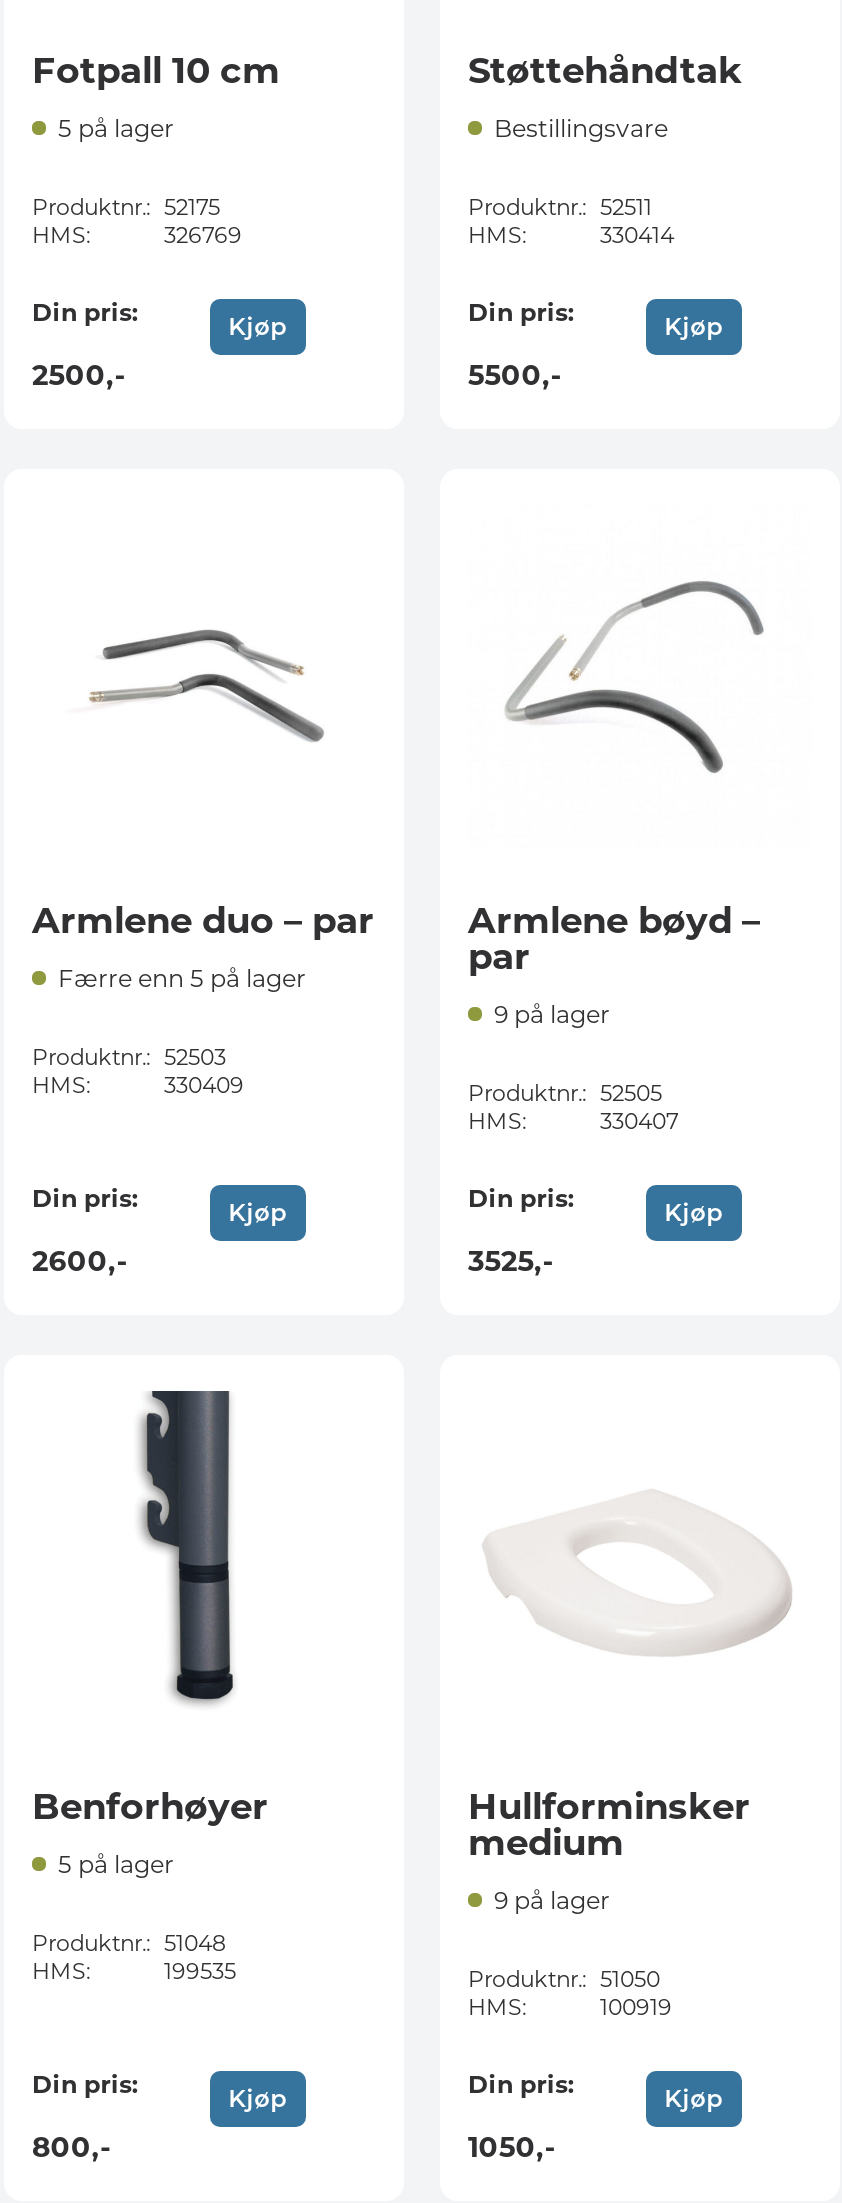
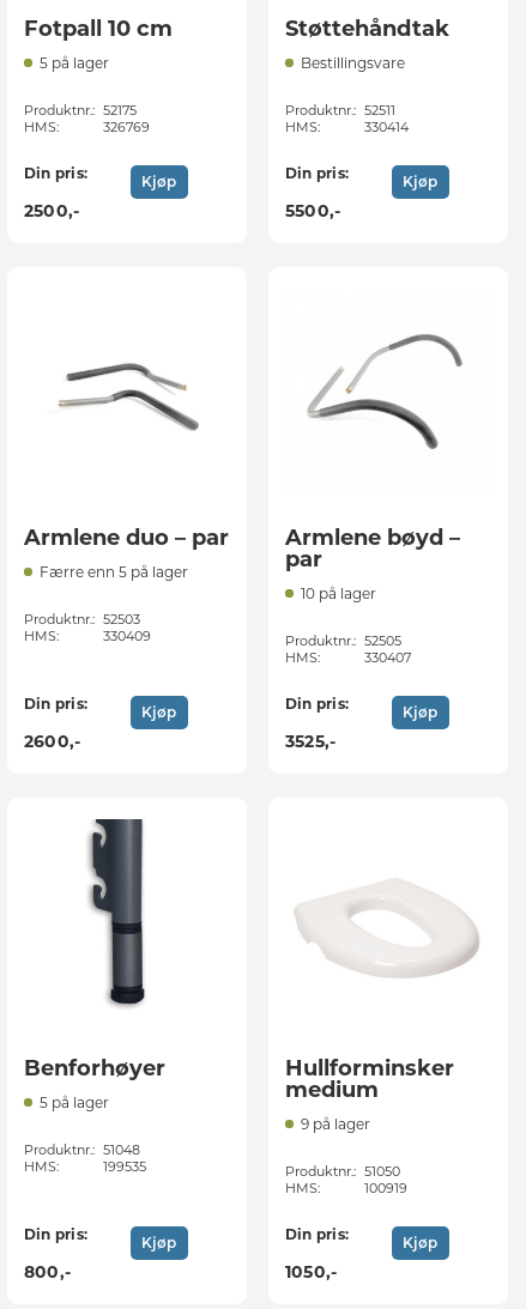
[494,999,610,1029] 9 på lager -> [301,584,376,602] 10 på lager

